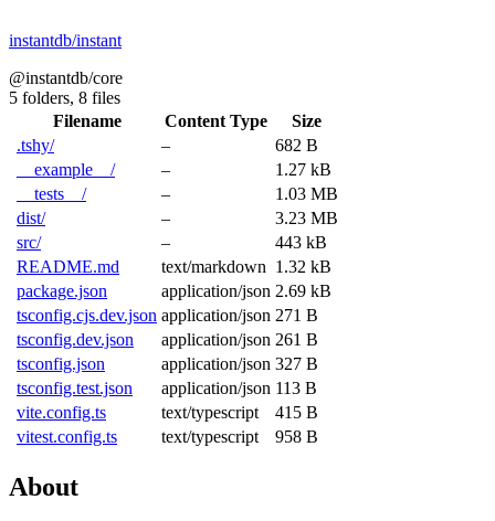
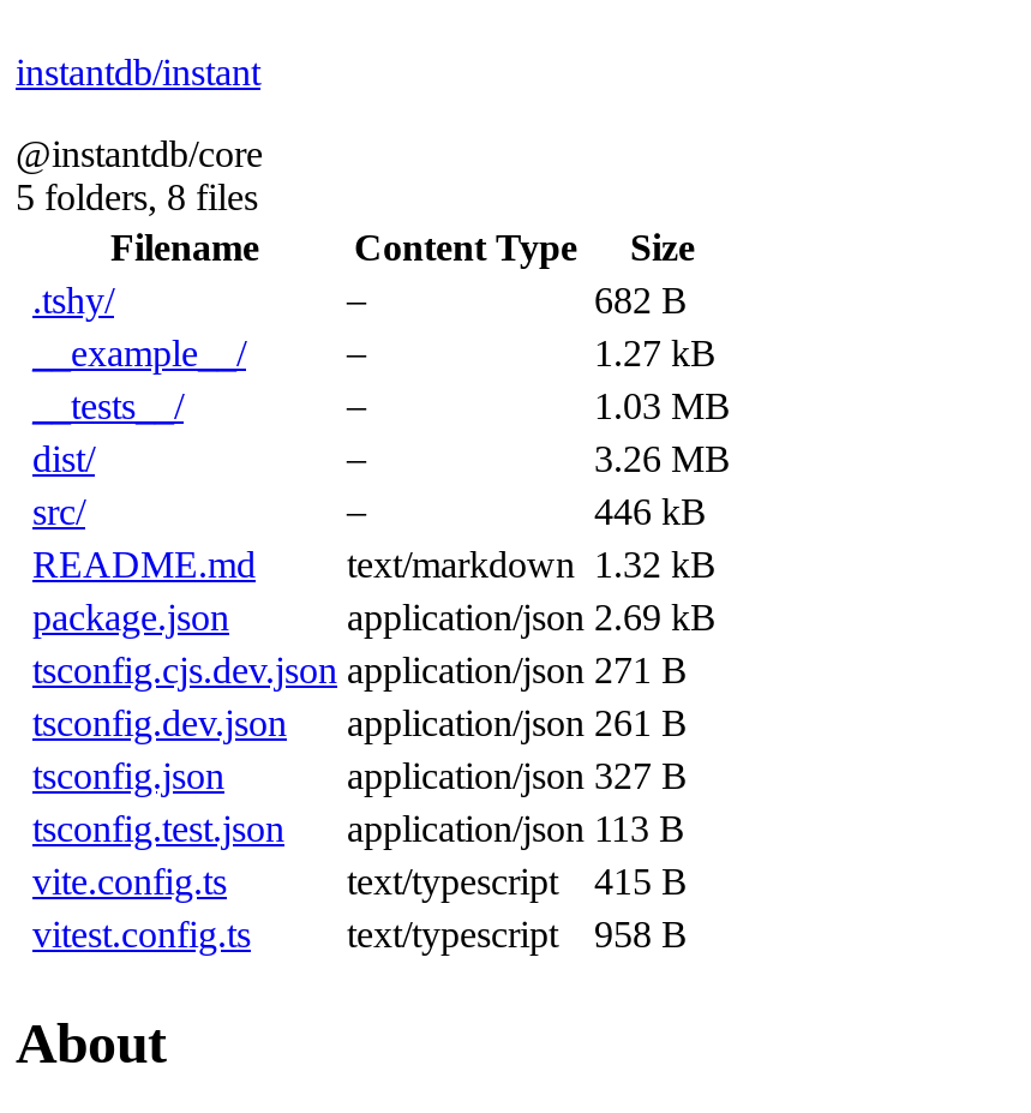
[275,208,338,227] 3.23 MB -> [594,438,731,479] 3.26 MB
[275,233,327,251] 443 kB -> [594,491,707,531] 446 kB

